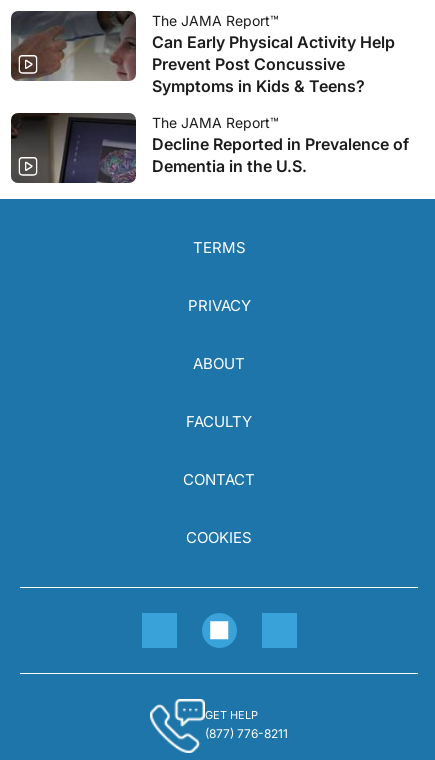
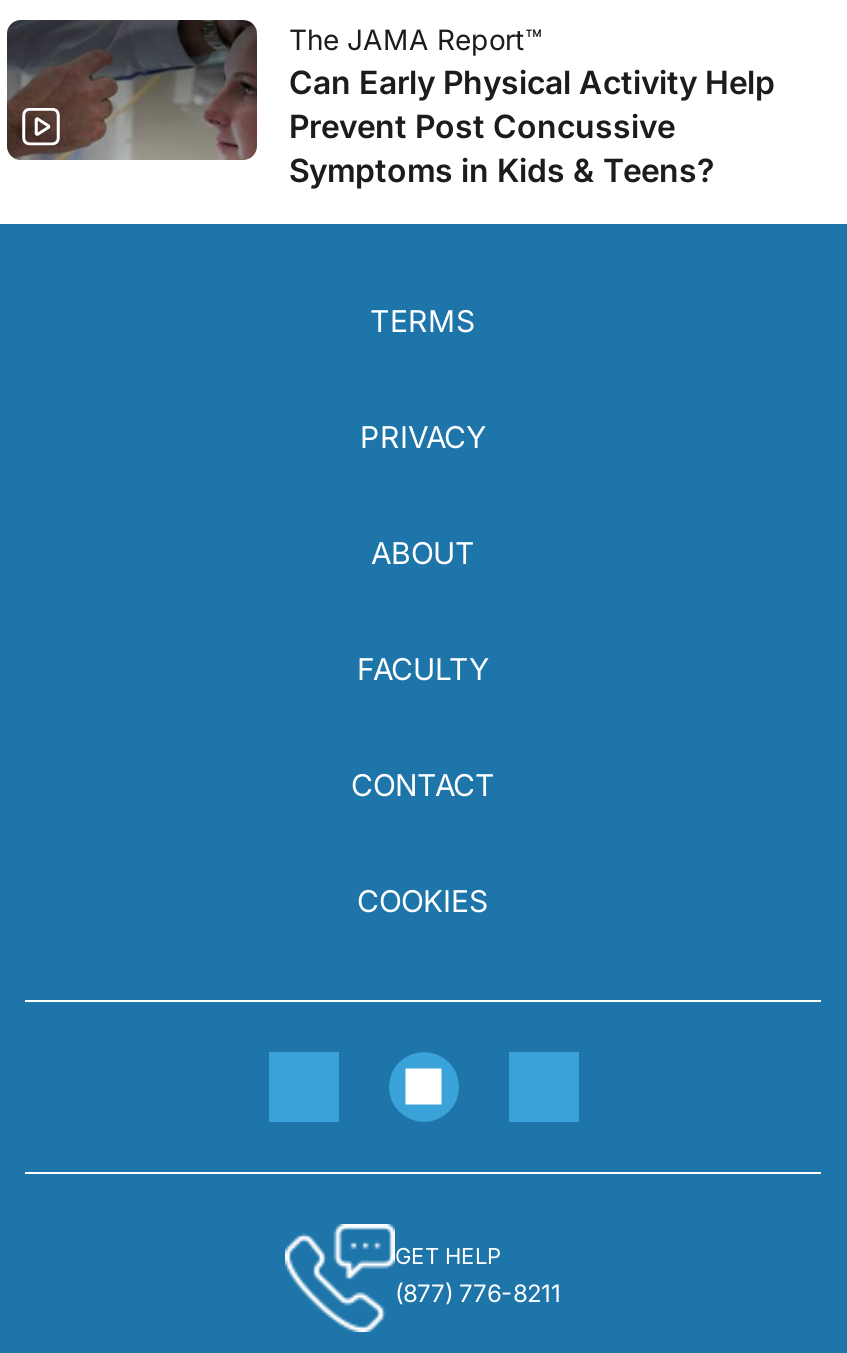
[10,112,409,184] [image] | The JAMA Report™ | Decline Reported in Prevalence of | Dementia in the U.S. -> none

